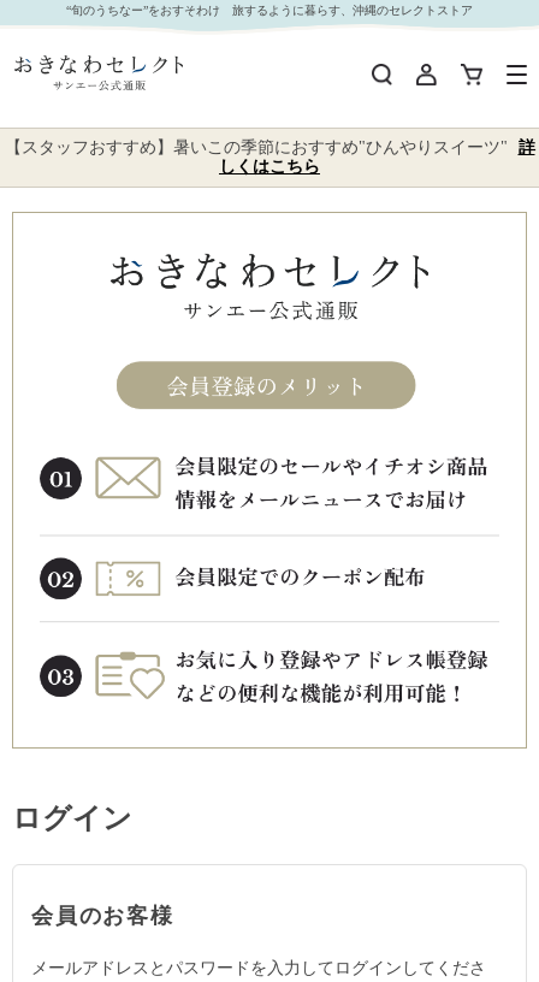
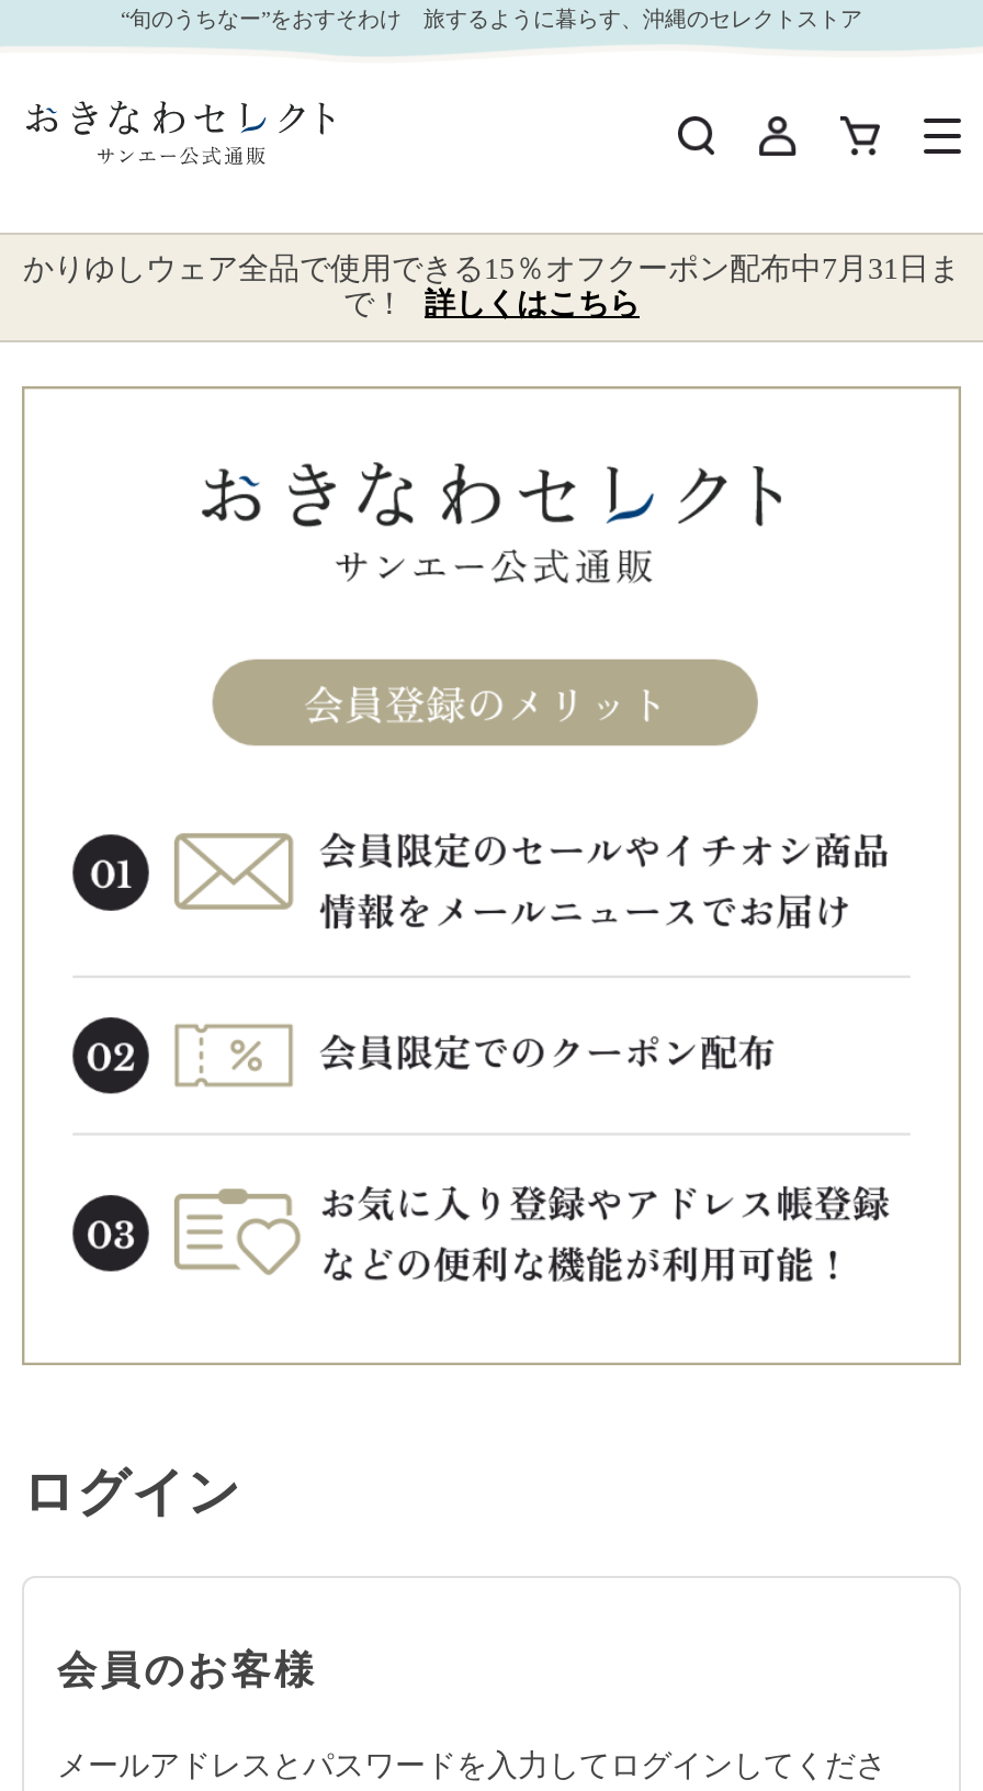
[4,138,535,176] 【スタッフおすすめ】暑いこの季節におすすめ"ひんやりスイーツ" 詳 | しくはこちら -> [23,252,960,320] かりゆしウェア全品で使用できる15％オフクーポン配布中7月31日ま | で！ 詳しくはこちら

